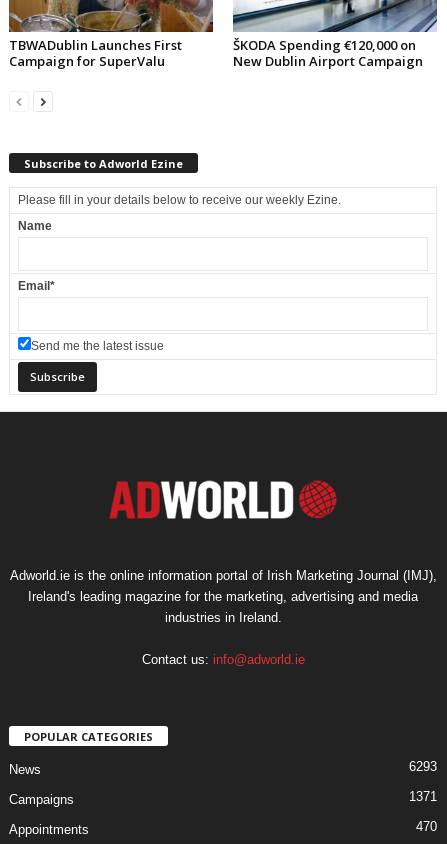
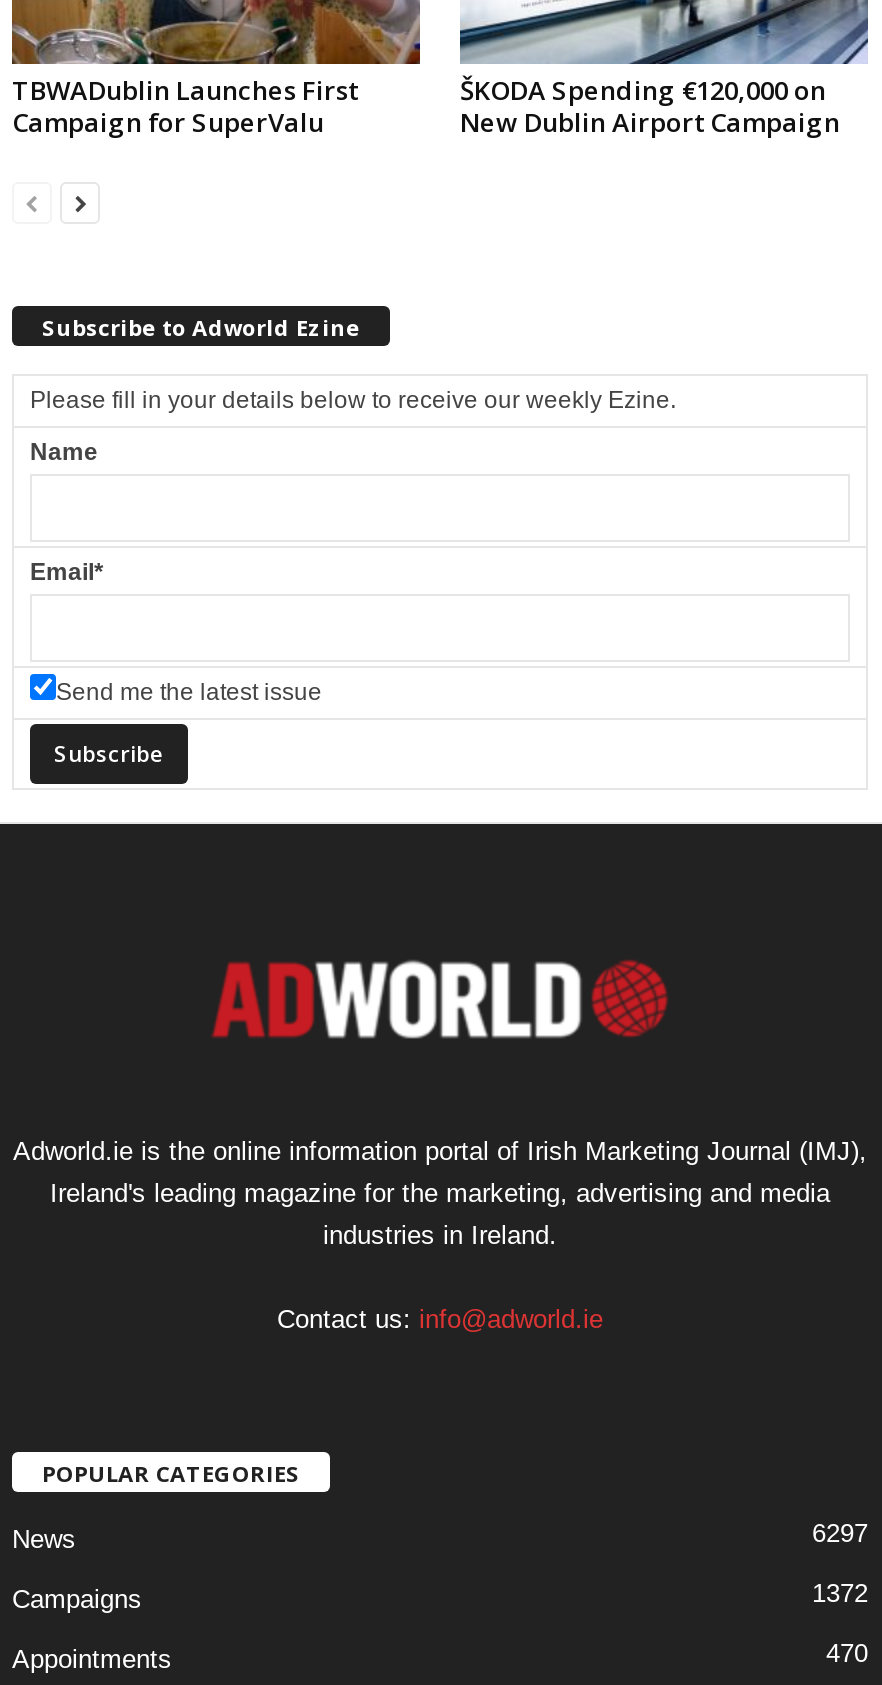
[409,759,437,774] 6293 -> [812,1519,868,1549] 6297
[409,789,437,804] 1371 -> [812,1579,868,1609] 1372

